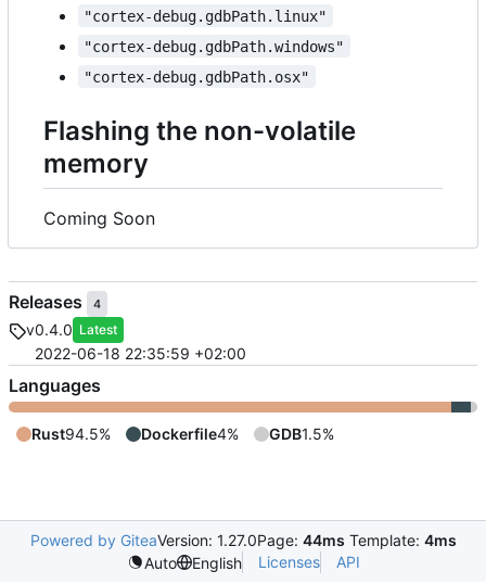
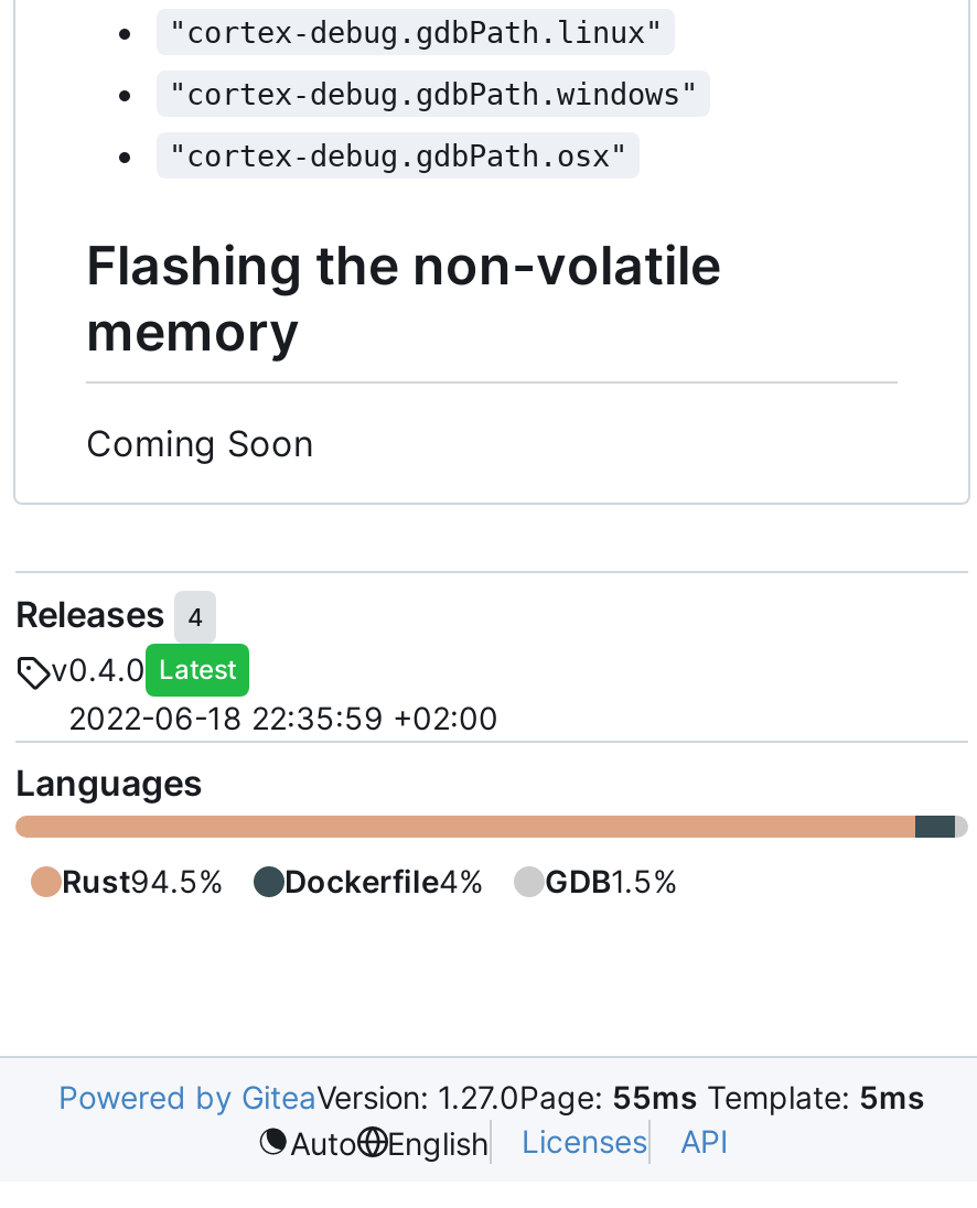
[30,531,456,549] Powered by GiteaVersion: 1.27.0Page: 44ms Template: 4ms -> [58,1078,925,1115] Powered by GiteaVersion: 1.27.0Page: 55ms Template: 5ms

